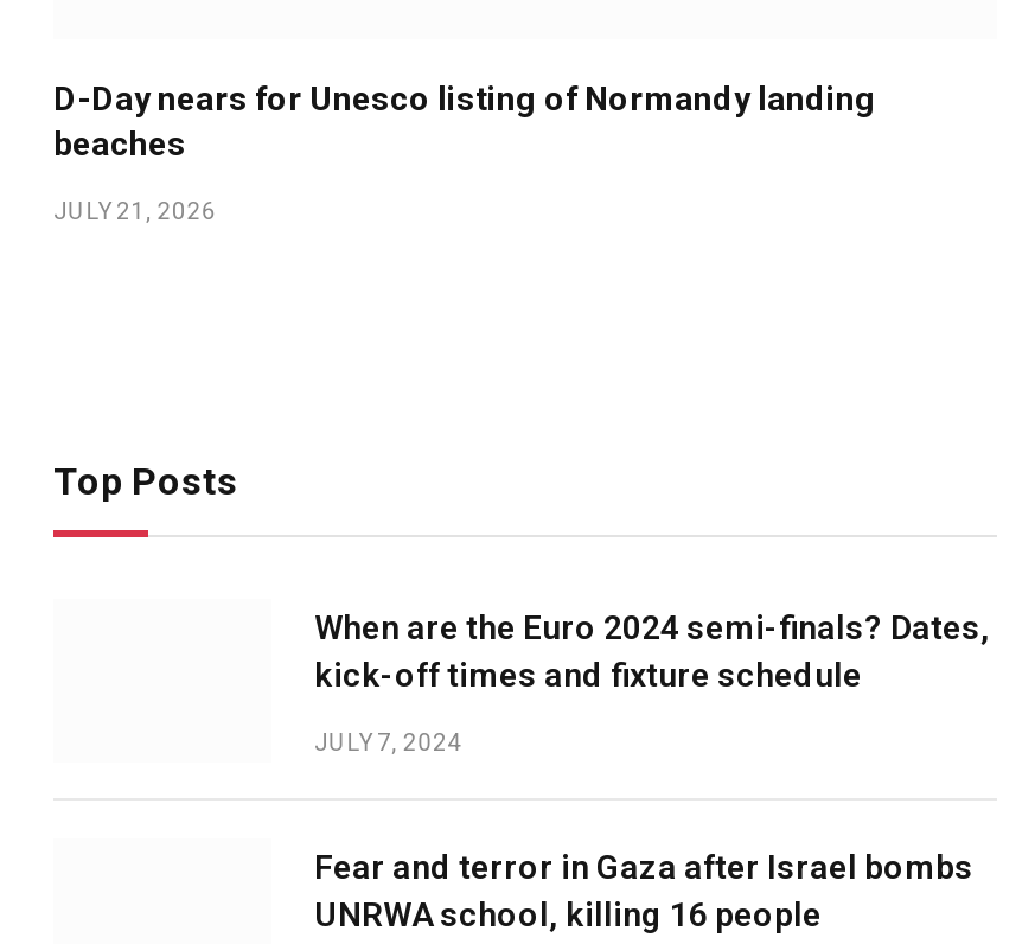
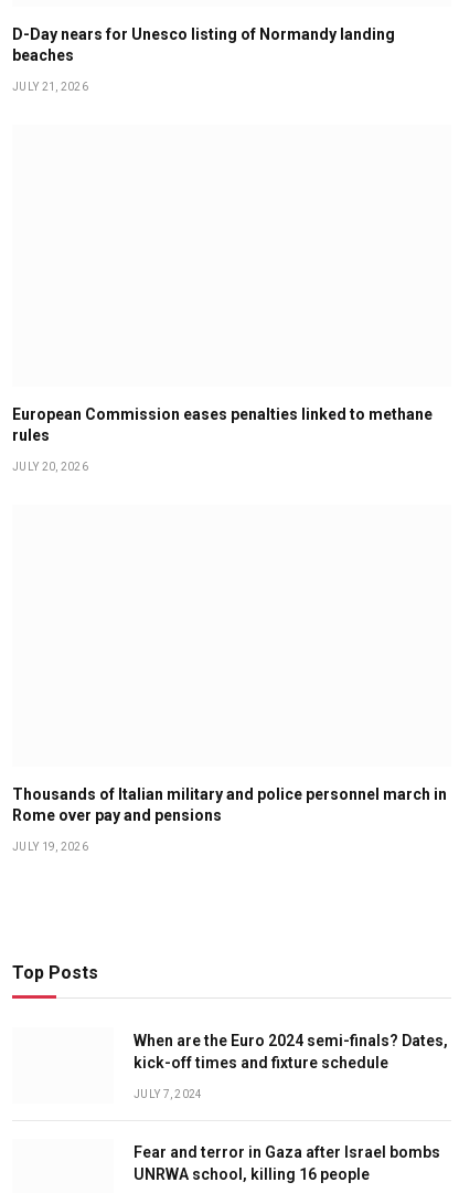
none -> [12,406,433,473] European Commission eases penalties linked to methane | rules | JULY 20, 2026
none -> [12,786,447,853] Thousands of Italian military and police personnel march in | Rome over pay and pensions | JULY 19, 2026

